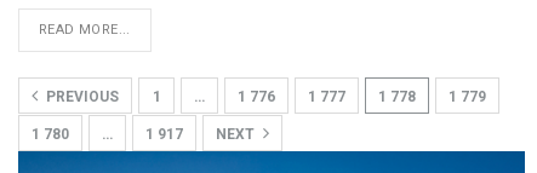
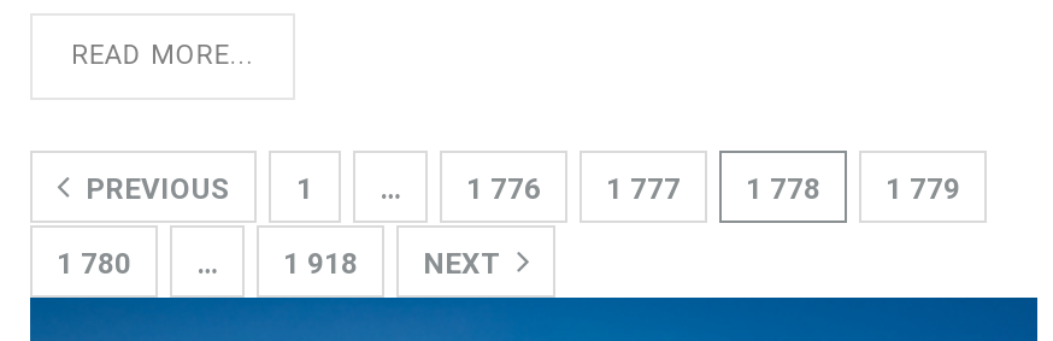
[145,126,183,143] 1 917 -> [283,247,358,280] 1 918

